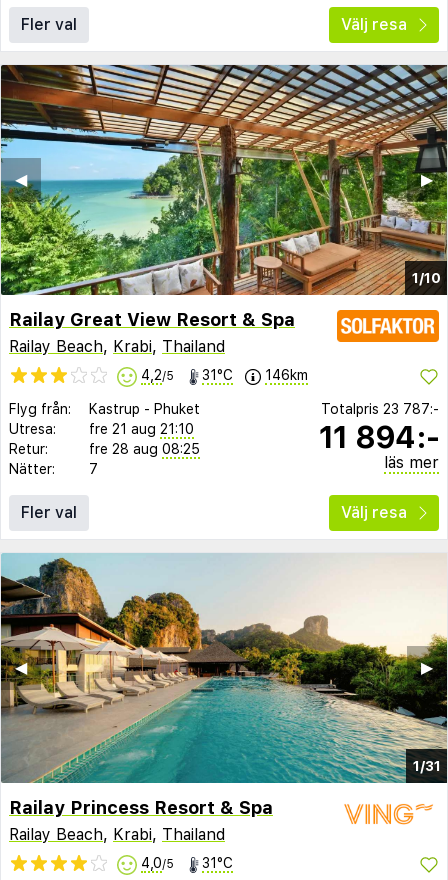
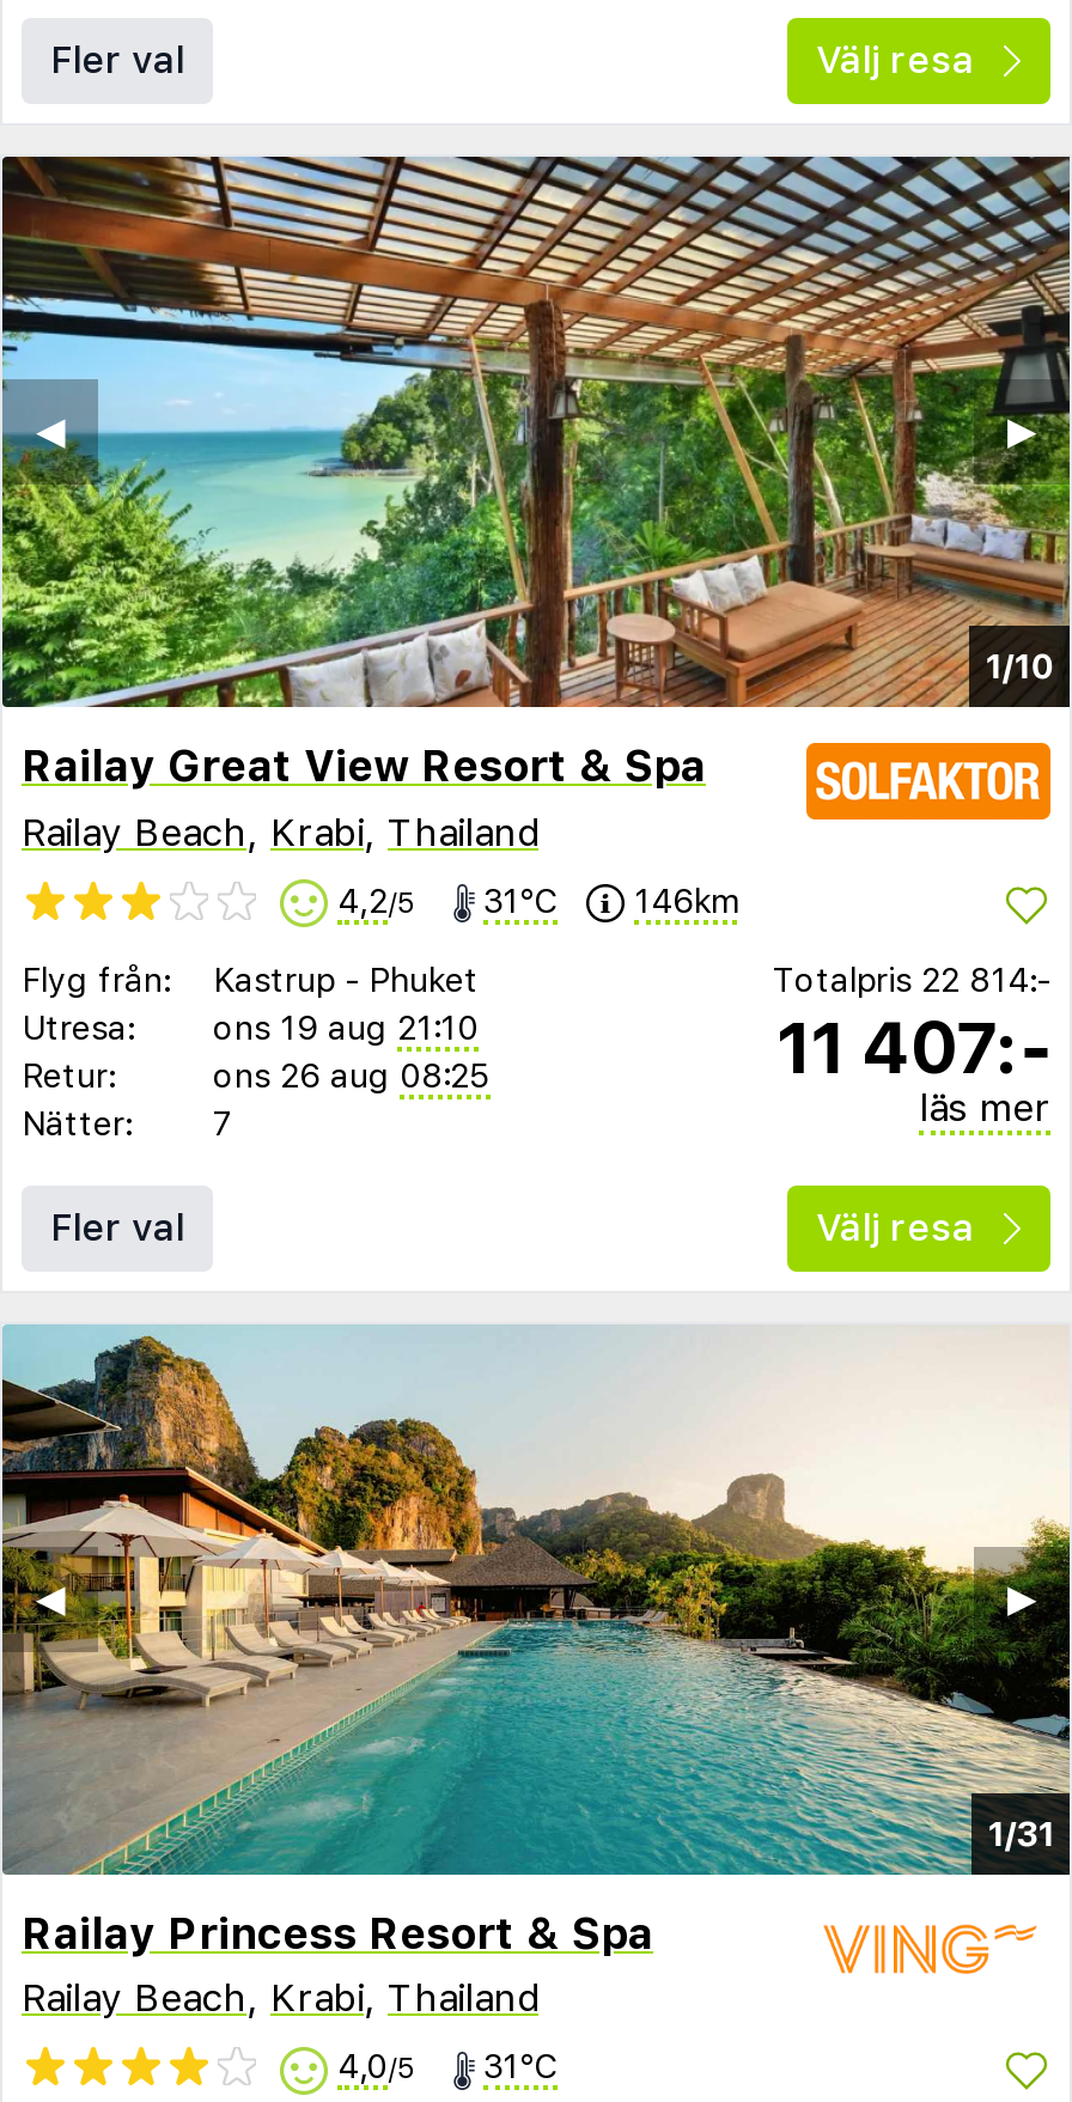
[321,401,439,417] Totalpris 23 787:- -> [773,960,1050,998] Totalpris 22 814:-
[89,421,194,437] fre 21 aug 21:10 -> [213,1008,479,1046] ons 19 aug 21:10
[319,419,439,455] 11 894:- -> [775,1003,1050,1089] 11 407:-
[89,441,200,457] fre 28 aug 08:25 -> [213,1056,491,1094] ons 26 aug 08:25

